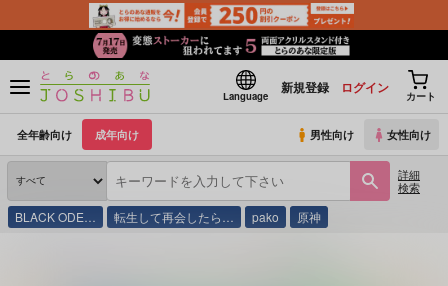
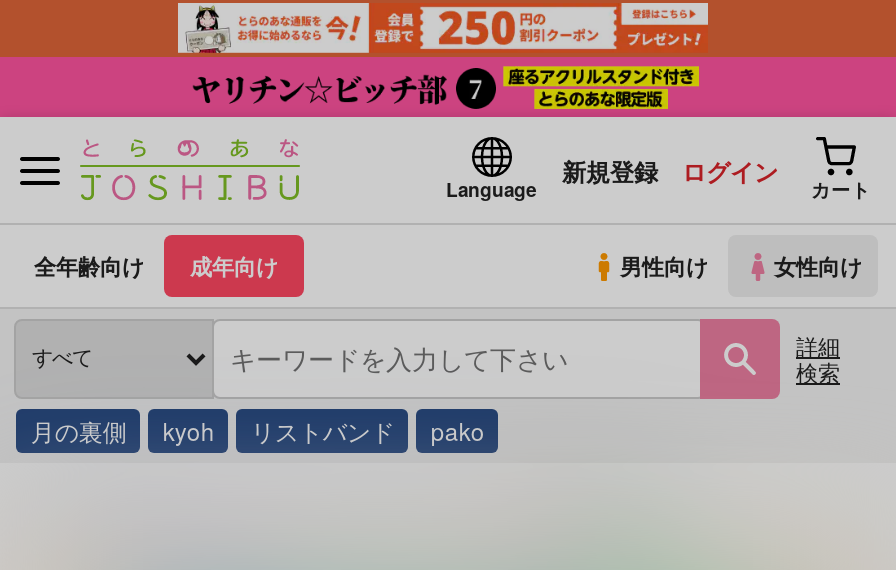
[3,29,445,61] [image] -> [6,55,890,119] [image]
[15,208,234,225] BLACK ODE… | 転生して再会したら… -> [31,413,395,447] 月の裏側 | kyoh | リストバンド
[297,208,321,225] 原神 -> none

